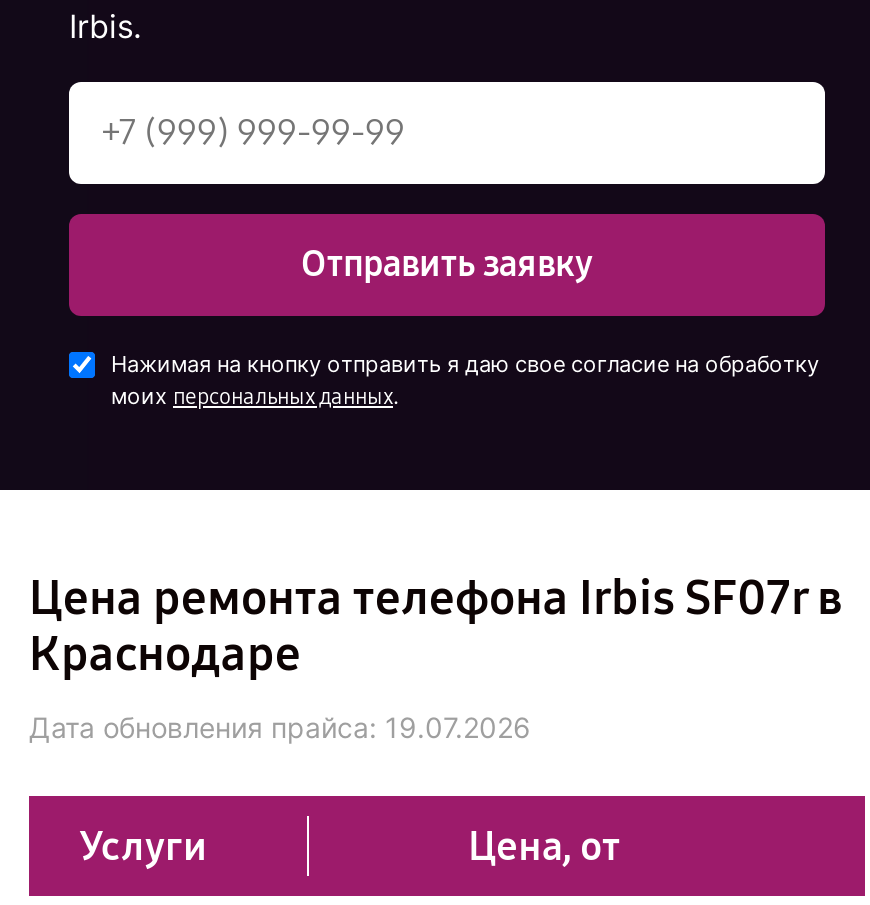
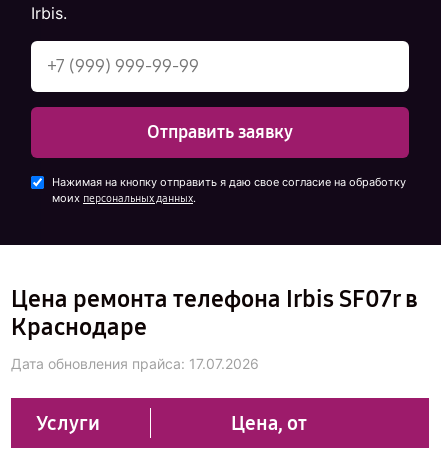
[29,709,531,743] Дата обновления прайса: 19.07.2026 -> [11,355,259,372] Дата обновления прайса: 17.07.2026

